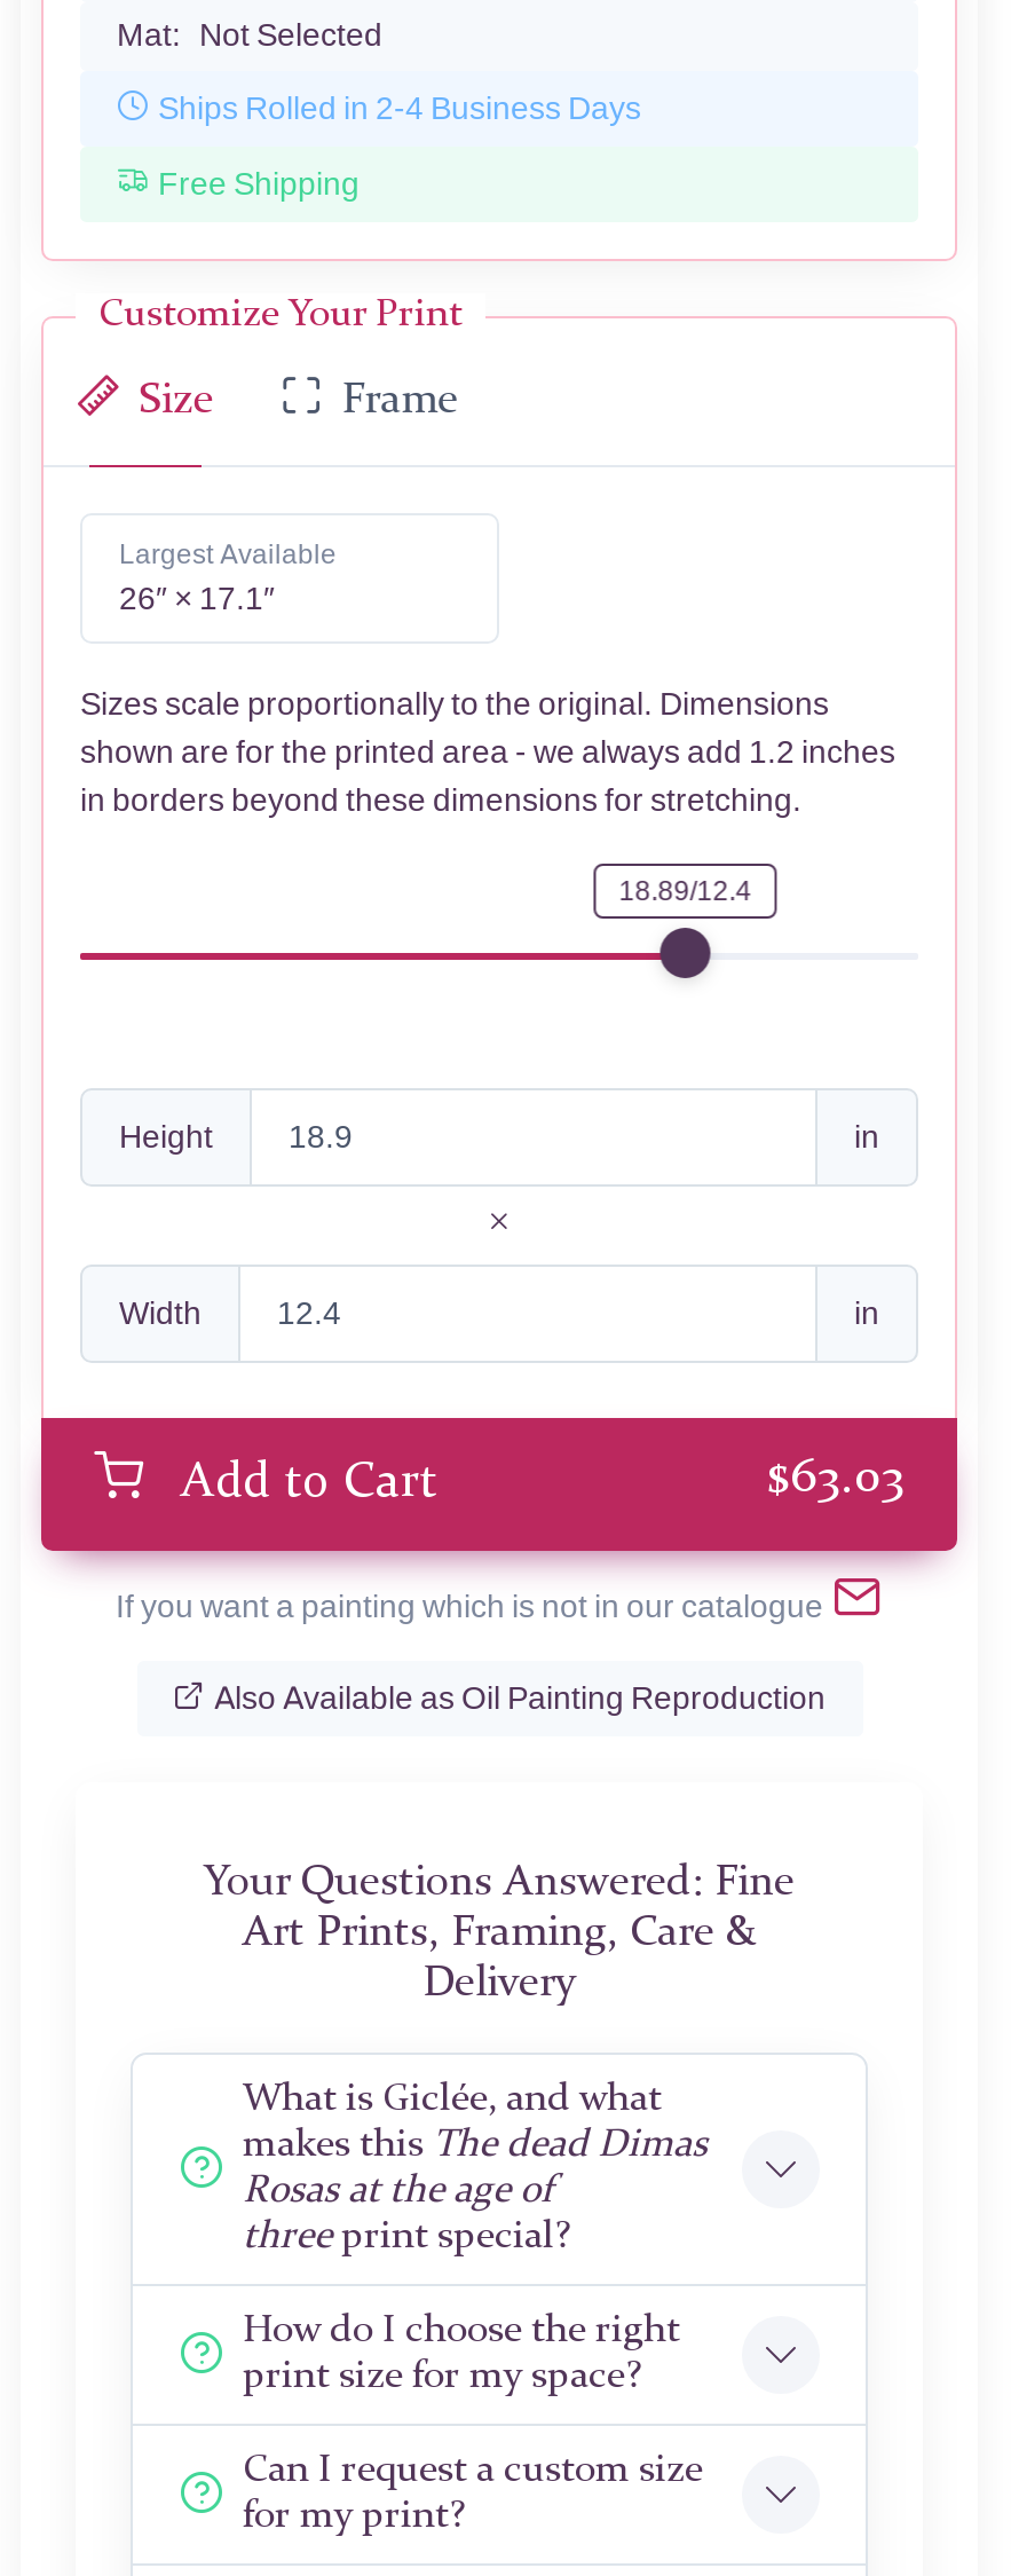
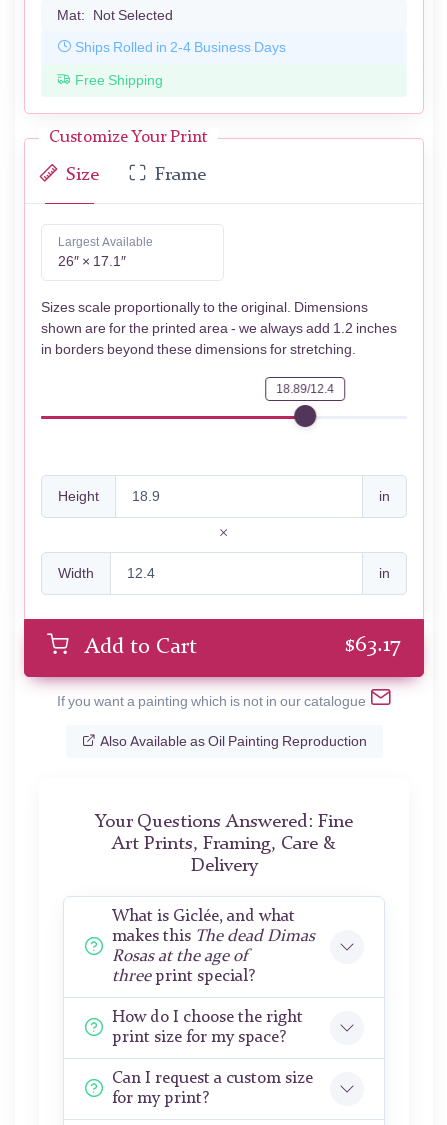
[767,1455,905,1503] $63.03 -> [345,635,401,656] $63.17

